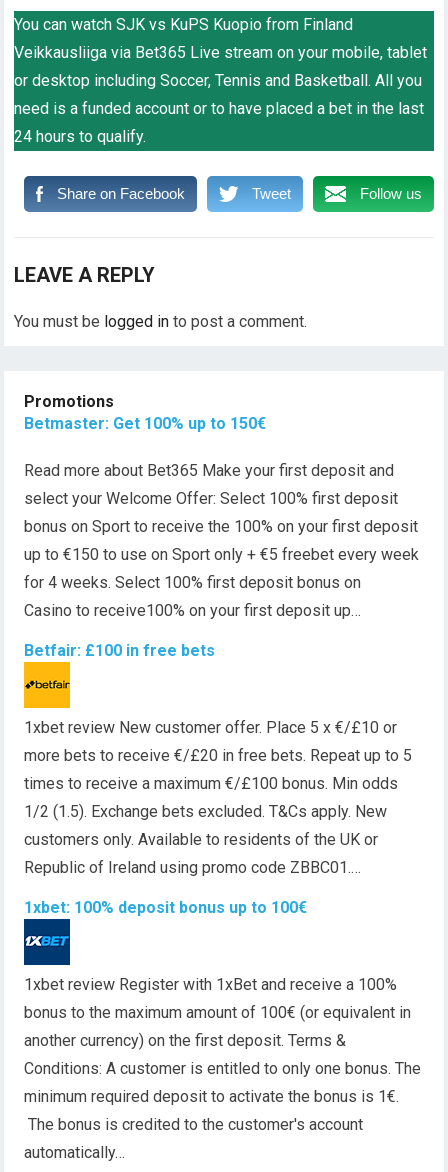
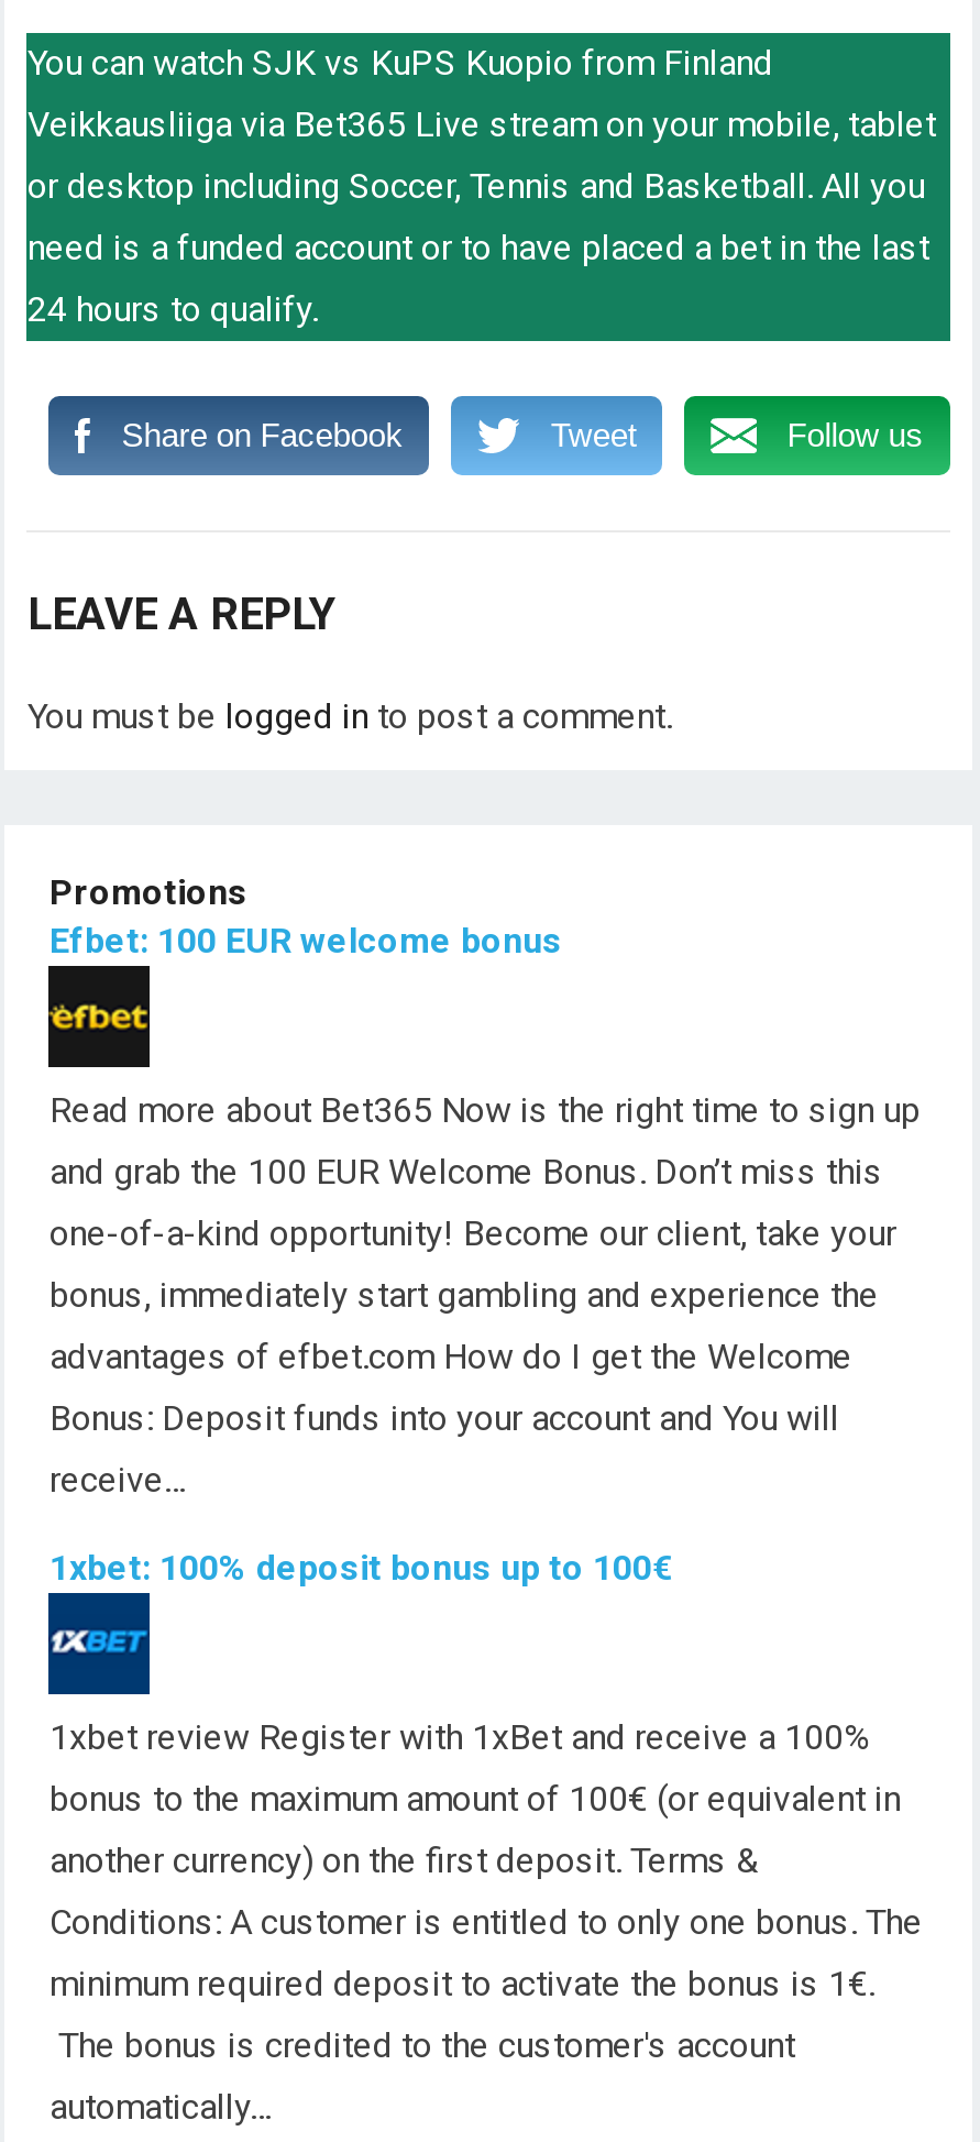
[24,414,419,660] Betmaster: Get 100% up to 150€ | Read more about Bet365 Make your first deposit and | select your Welcome Offer: Select 100% first deposit | bonus on Sport to receive the 100% on your first deposit | up to €150 to use on Sport only + €5 freebet every week | for 4 weeks. Select 100% first deposit bonus on | Casino to receive100% on your first deposit up… | Betfair: £100 in free bets -> [49,920,562,962] Efbet: 100 EUR welcome bonus
[24,718,412,877] 1xbet review New customer offer. Place 5 x €/£10 or | more bets to receive €/£20 in free bets. Repeat up to 5 | times to receive a maximum €/£100 bonus. Min odds | 1/2 (1.5). Exchange bets excluded. T&Cs apply. New | customers only. Available to residents of the UK or | Republic of Ireland using promo code ZBBC01.… -> [49,1089,921,1501] Read more about Bet365 Now is the right time to sign up | and grab the 100 EUR Welcome Bonus. Don’t miss this | one-of-a-kind opportunity! Become our client, take your | bonus, immediately start gambling and experience the | advantages of efbet.com How do I get the Welcome | Bonus: Deposit funds into your account and You will | receive…

